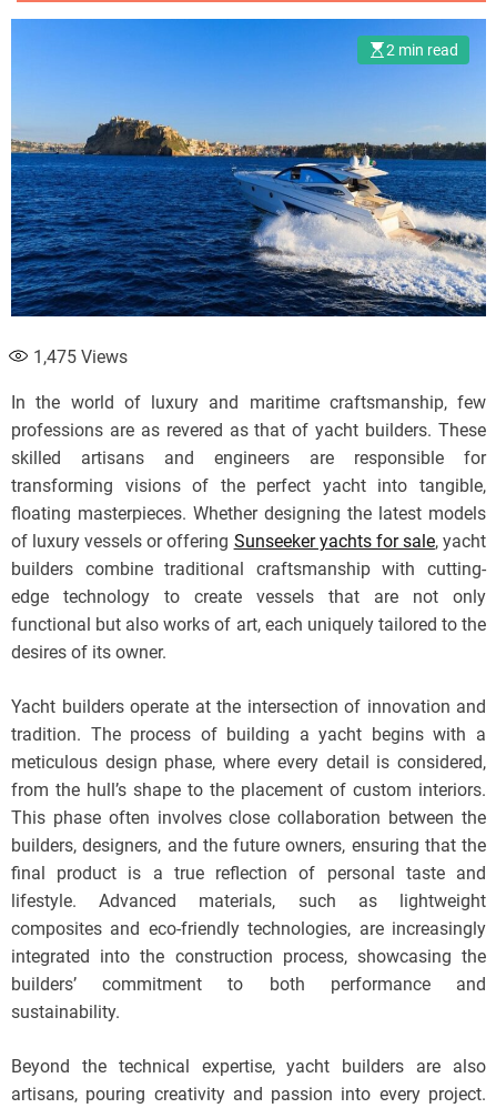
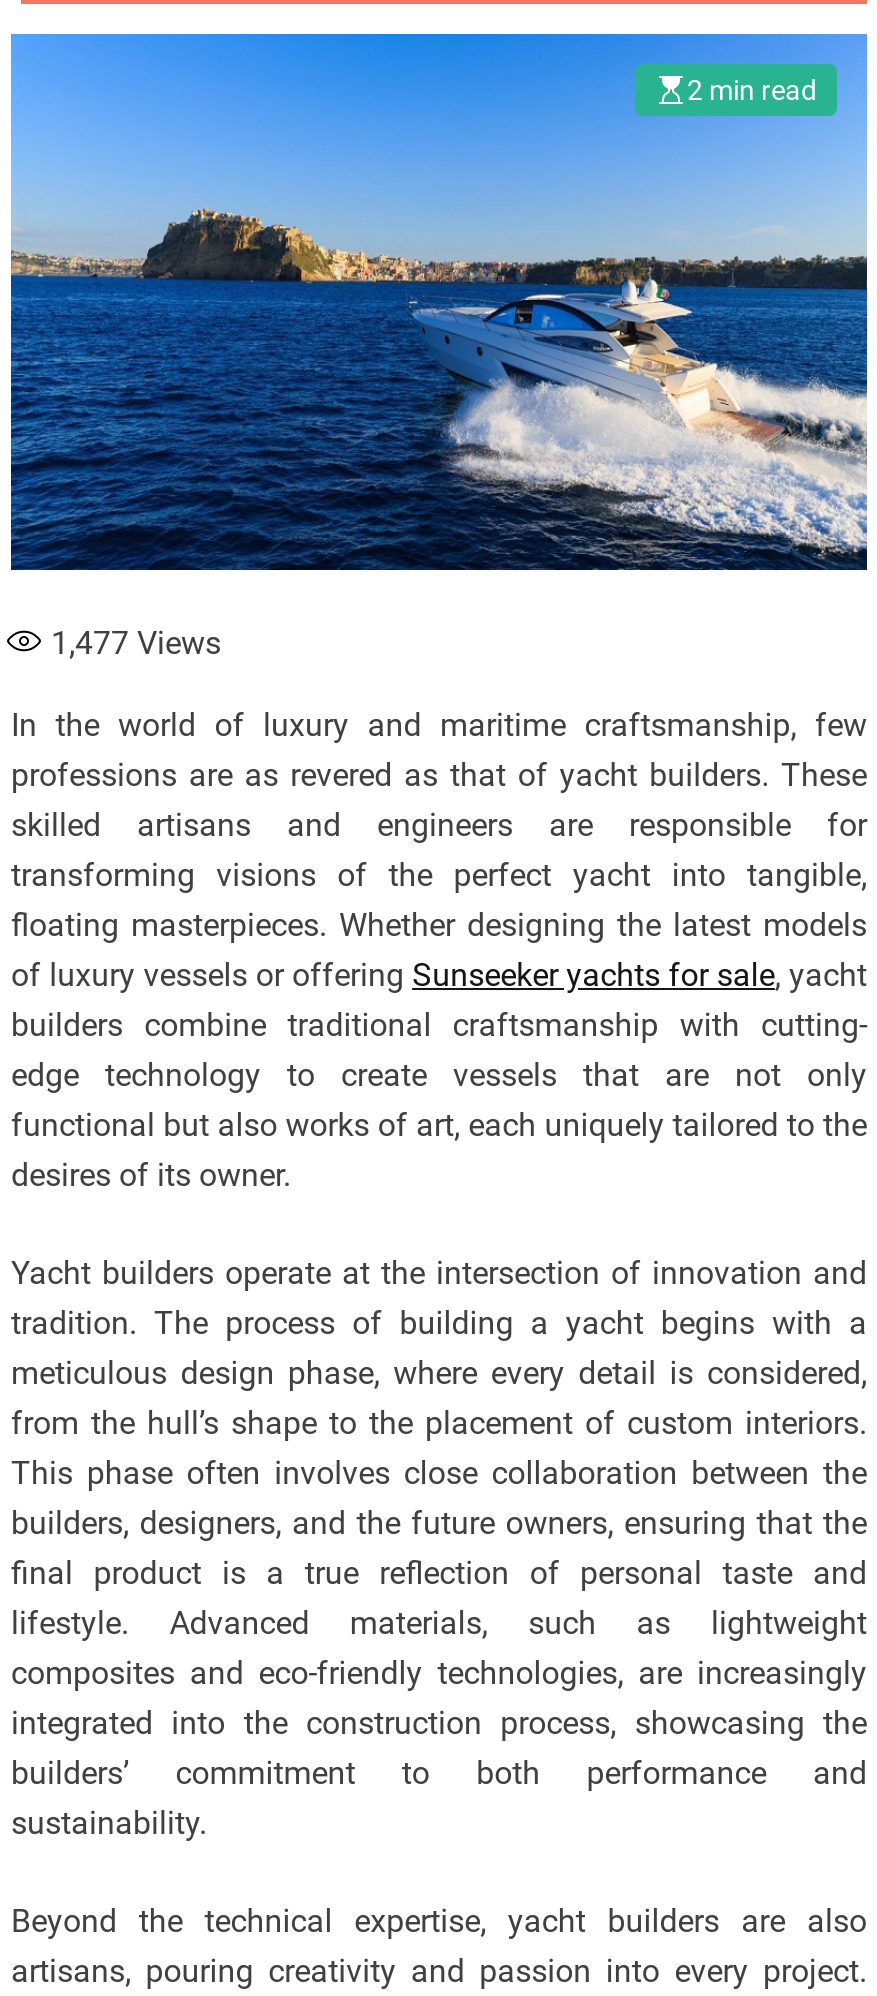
[33,346,128,367] 1,475 Views -> [51,624,221,662] 1,477 Views

